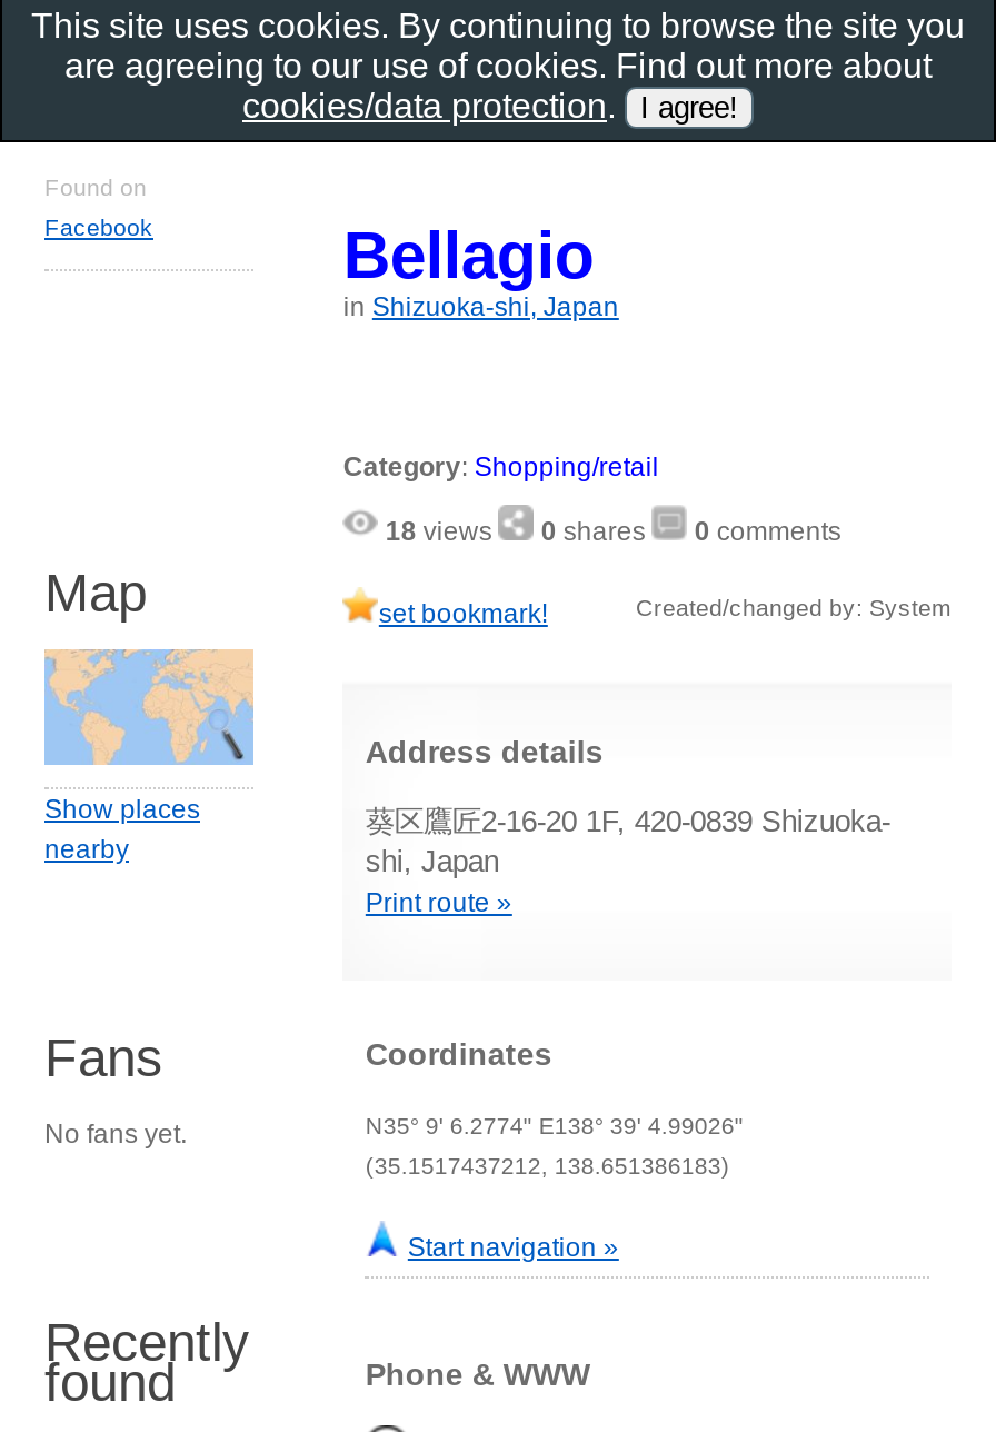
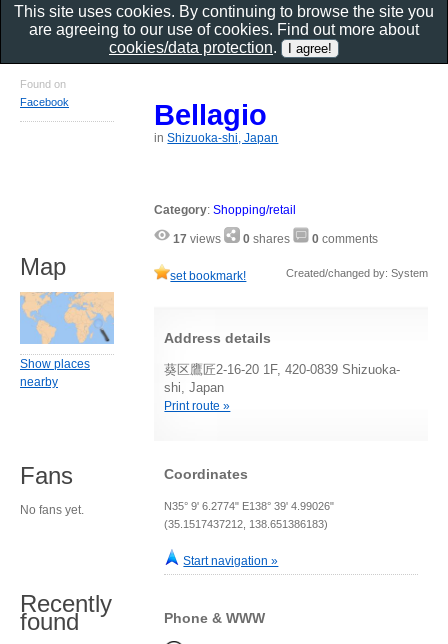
[386,516,841,547] 18 views 0 shares 0 comments -> [173,232,378,246] 17 views 0 shares 0 comments

